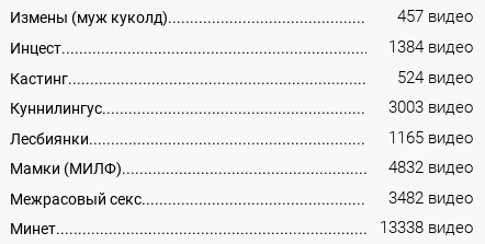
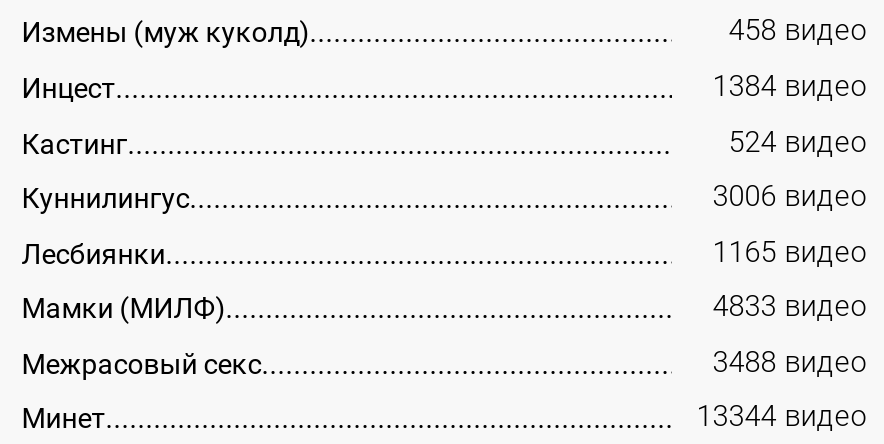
[398,8,473,27] 457 видео -> [729,15,867,49] 458 видео
[389,99,473,117] 3003 видео -> [713,180,867,214] 3006 видео
[389,159,473,178] 4832 видео -> [713,291,867,325] 4833 видео
[389,189,473,208] 3482 видео -> [713,346,867,380] 3488 видео
[380,219,473,238] 13338 видео -> [697,401,867,435] 13344 видео

